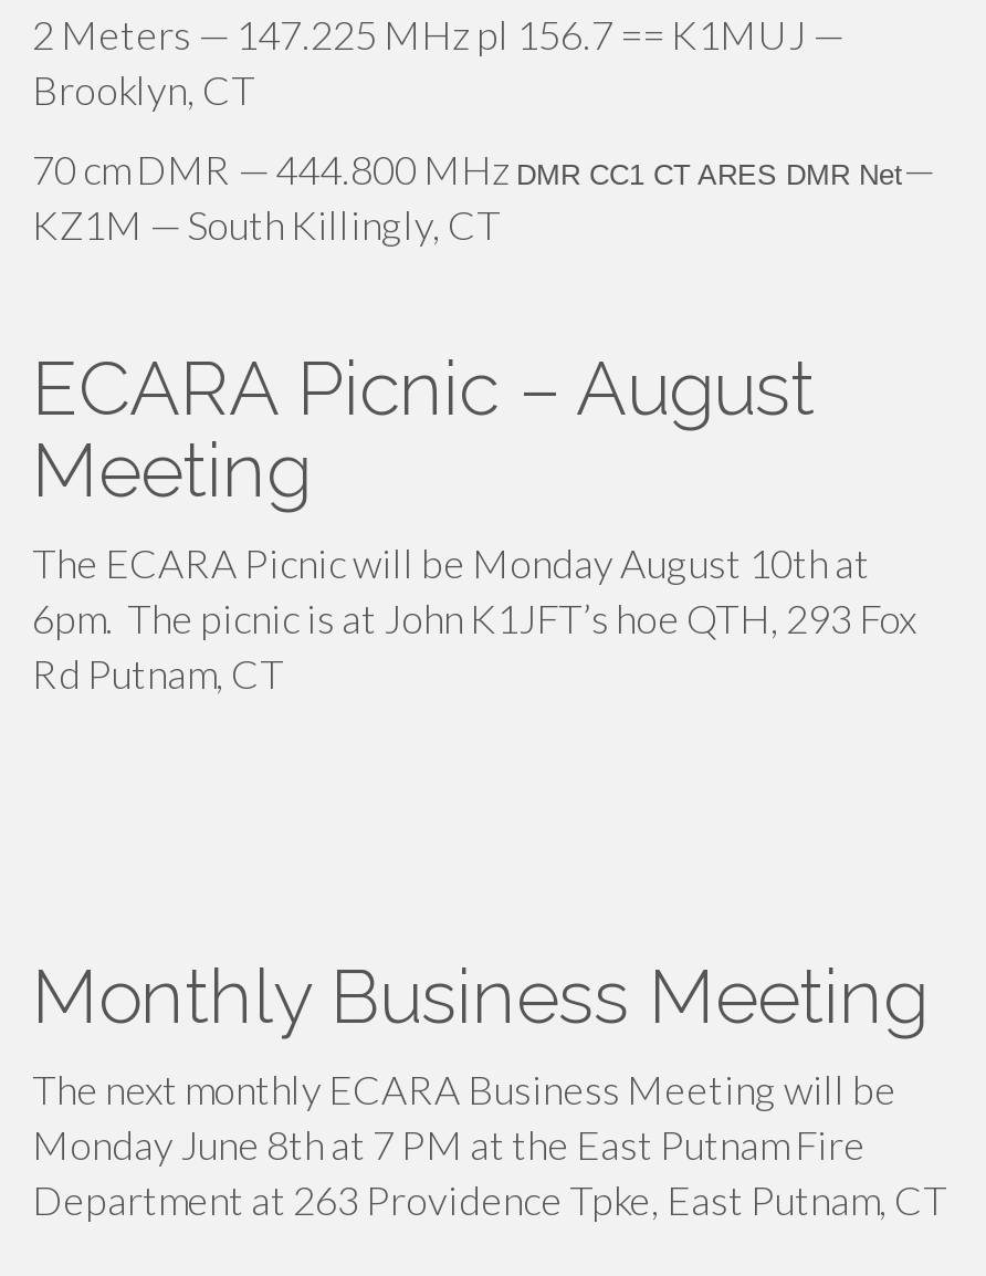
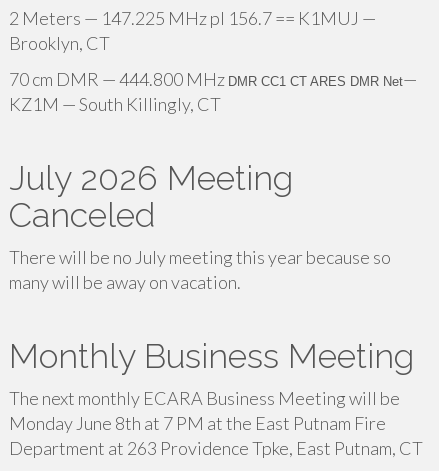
[32,344,916,698] ECARA Picnic – August | Meeting | The ECARA Picnic will be Monday August 10th at | 6pm. The picnic is at John K1JFT’s hoe QTH, 293 Fox | Rd Putnam, CT -> [9,158,391,293] July 2026 Meeting | Canceled | There will be no July meeting this year because so | many will be away on vacation.

